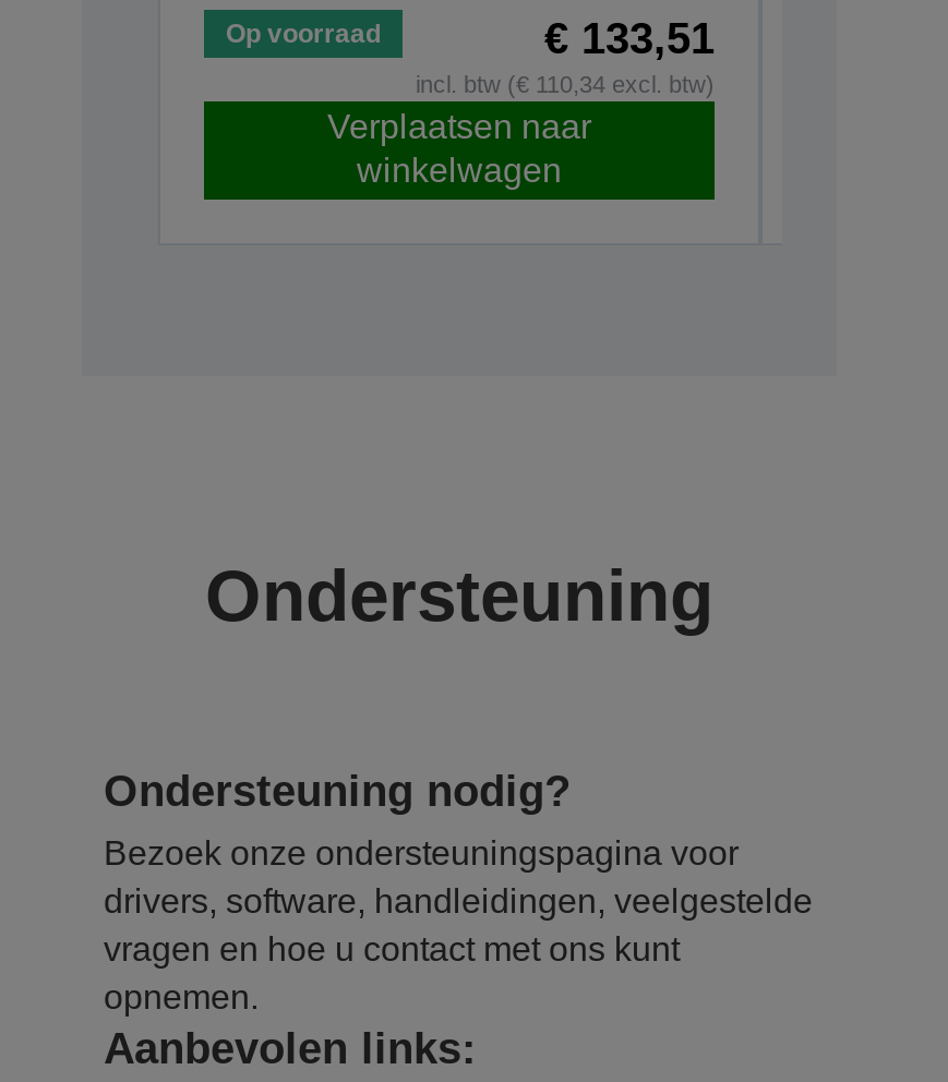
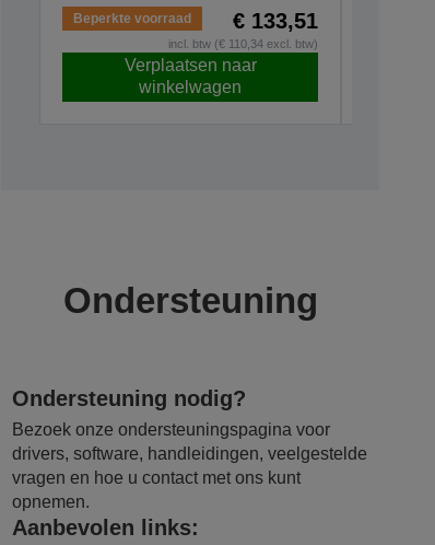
[226,19,381,49] Op voorraad -> [73,11,191,26] Beperkte voorraad

